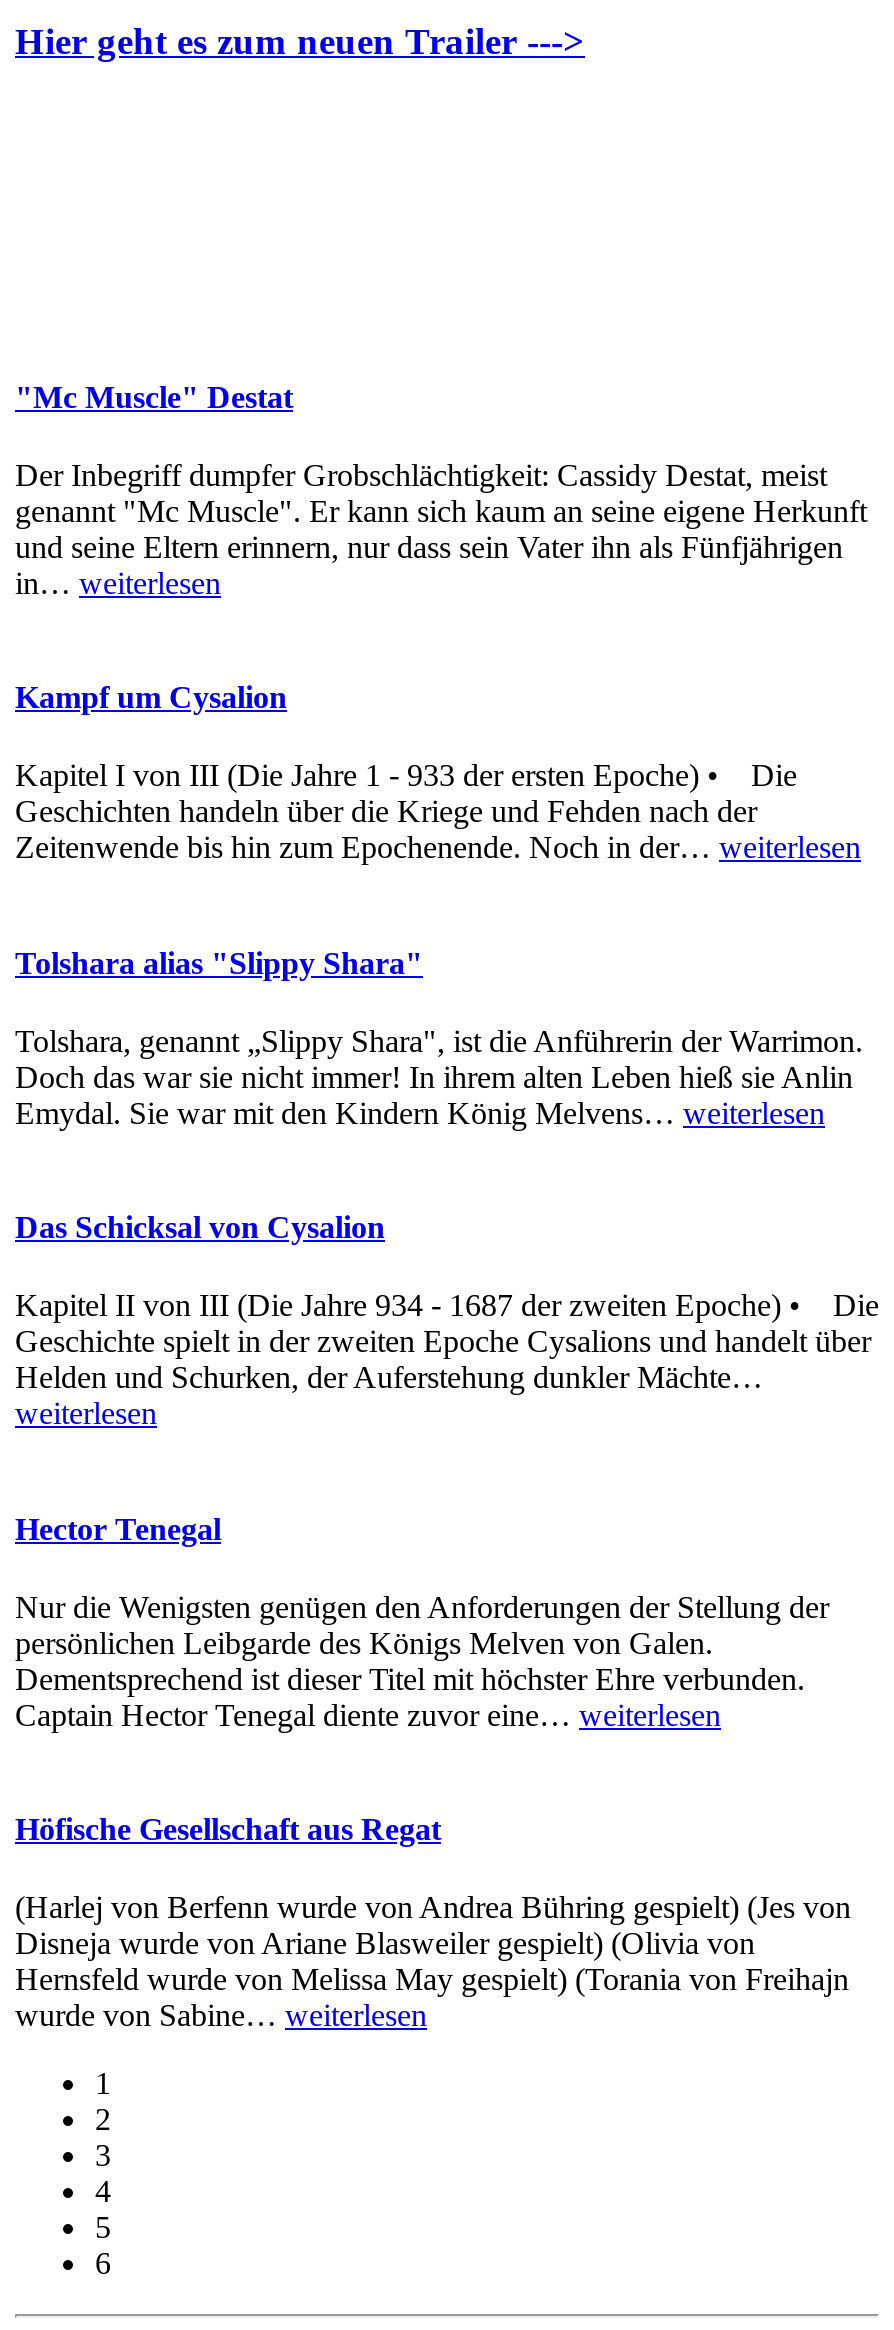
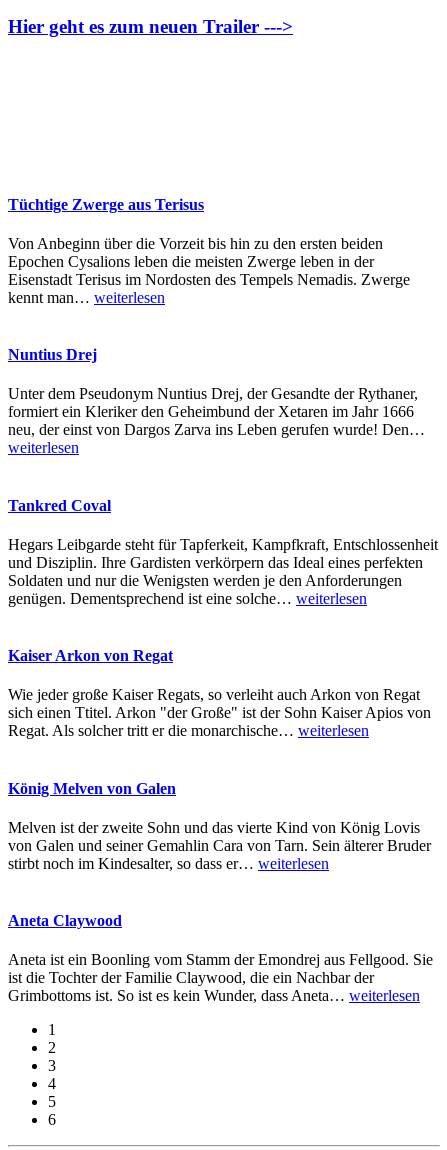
[15,379,879,1395] "Mc Muscle" Destat | Der Inbegriff dumpfer Grobschlächtigkeit: Cassidy Destat, meist | genannt "Mc Muscle". Er kann sich kaum an seine eigene Herkunft | und seine Eltern erinnern, nur dass sein Vater ihn als Fünfjährigen | in … weiterlesen | Kampf um Cysalion | Kapitel I von III (Die Jahre 1 - 933 der ersten Epoche) • Die | Geschichten handeln über die Kriege und Fehden nach der | Zeitenwende bis hin zum Epochenende. Noch in der … weiterlesen | Tolshara alias "Slippy Shara" | Tolshara, genannt „Slippy Shara", ist die Anführerin der Warrimon. | Doch das war sie nicht immer! In ihrem alten Leben hieß sie Anlin | Emydal. Sie war mit den Kindern König Melvens … weiterlesen | Das Schicksal von Cysalion | Kapitel II von III (Die Jahre 934 - 1687 der zweiten Epoche) • Die | Geschichte spielt in der zweiten Epoche Cysalions und handelt über | Helden und Schurken, der Auferstehung dunkler Mächte … -> [8,195,425,438] Tüchtige Zwerge aus Terisus | Von Anbeginn über die Vorzeit bis hin zu den ersten beiden | Epochen Cysalions leben die meisten Zwerge leben in der | Eisenstadt Terisus im Nordosten des Tempels Nemadis. Zwerge | kennt man … weiterlesen | Nuntius Drej | Unter dem Pseudonym Nuntius Drej, der Gesandte der Rythaner, | formiert ein Kleriker den Geheimbund der Xetaren im Jahr 1666 | neu, der einst von Dargos Zarva ins Leben gerufen wurde! Den …
moved [15,1397,157,1431] -> [8,439,79,456]: weiterlesen
[15,1511,851,2033] Hector Tenegal | Nur die Wenigsten genügen den Anforderungen der Stellung der | persönlichen Leibgarde des Königs Melven von Galen. | Dementsprechend ist dieser Titel mit höchster Ehre verbunden. | Captain Hector Tenegal diente zuvor eine … weiterlesen | Höfische Gesellschaft aus Regat | (Harlej von Berfenn wurde von Andrea Bühring gespielt) (Jes von | Disneja wurde von Ariane Blasweiler gespielt) (Olivia von | Hernsfeld wurde von Melissa May gespielt) (Torania von Freihajn | wurde von Sabine … weiterlesen -> [8,497,438,1004] Tankred Coval | Hegars Leibgarde steht für Tapferkeit, Kampfkraft, Entschlossenheit | und Disziplin. Ihre Gardisten verkörpern das Ideal eines perfekten | Soldaten und nur die Wenigsten werden je den Anforderungen | genügen. Dementsprechend ist eine solche … weiterlesen | Kaiser Arkon von Regat | Wie jeder große Kaiser Regats, so verleiht auch Arkon von Regat | sich einen Ttitel. Arkon "der Große" ist der Sohn Kaiser Apios von | Regat. Als solcher tritt er die monarchische … weiterlesen | König Melven von Galen | Melven ist der zweite Sohn und das vierte Kind von König Lovis | von Galen und seiner Gemahlin Cara von Tarn. Sein älterer Bruder | stirbt noch im Kindesalter, so dass er … weiterlesen | Aneta Claywood | Aneta ist ein Boonling vom Stamm der Emondrej aus Fellgood. Sie | ist die Tochter der Familie Claywood, die ein Nachbar der | Grimbottoms ist. So ist es kein Wunder, dass Aneta … weiterlesen

